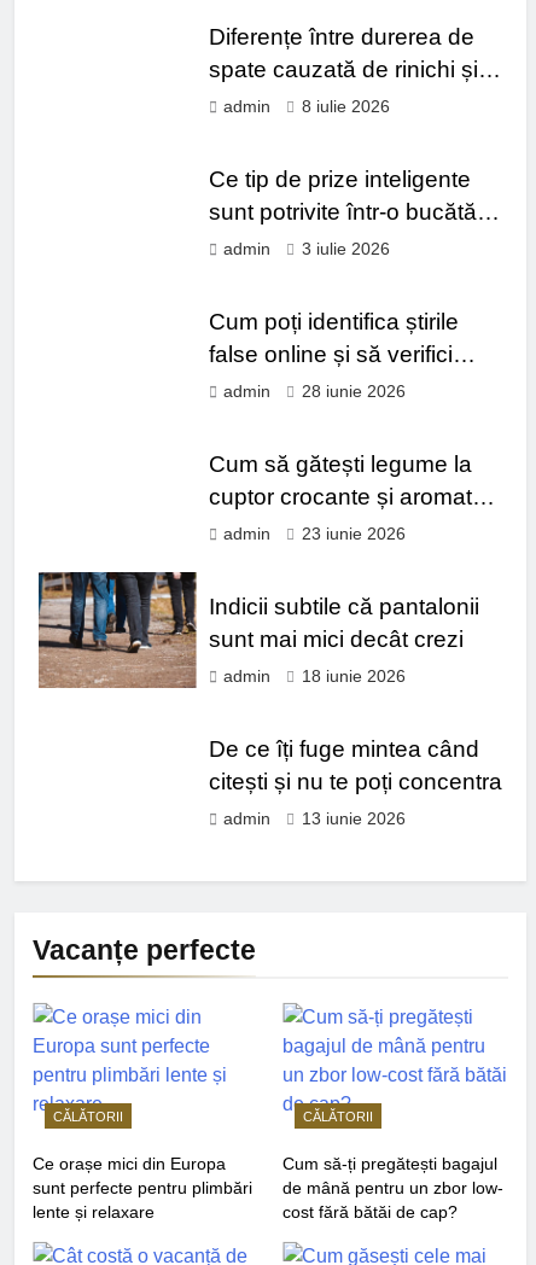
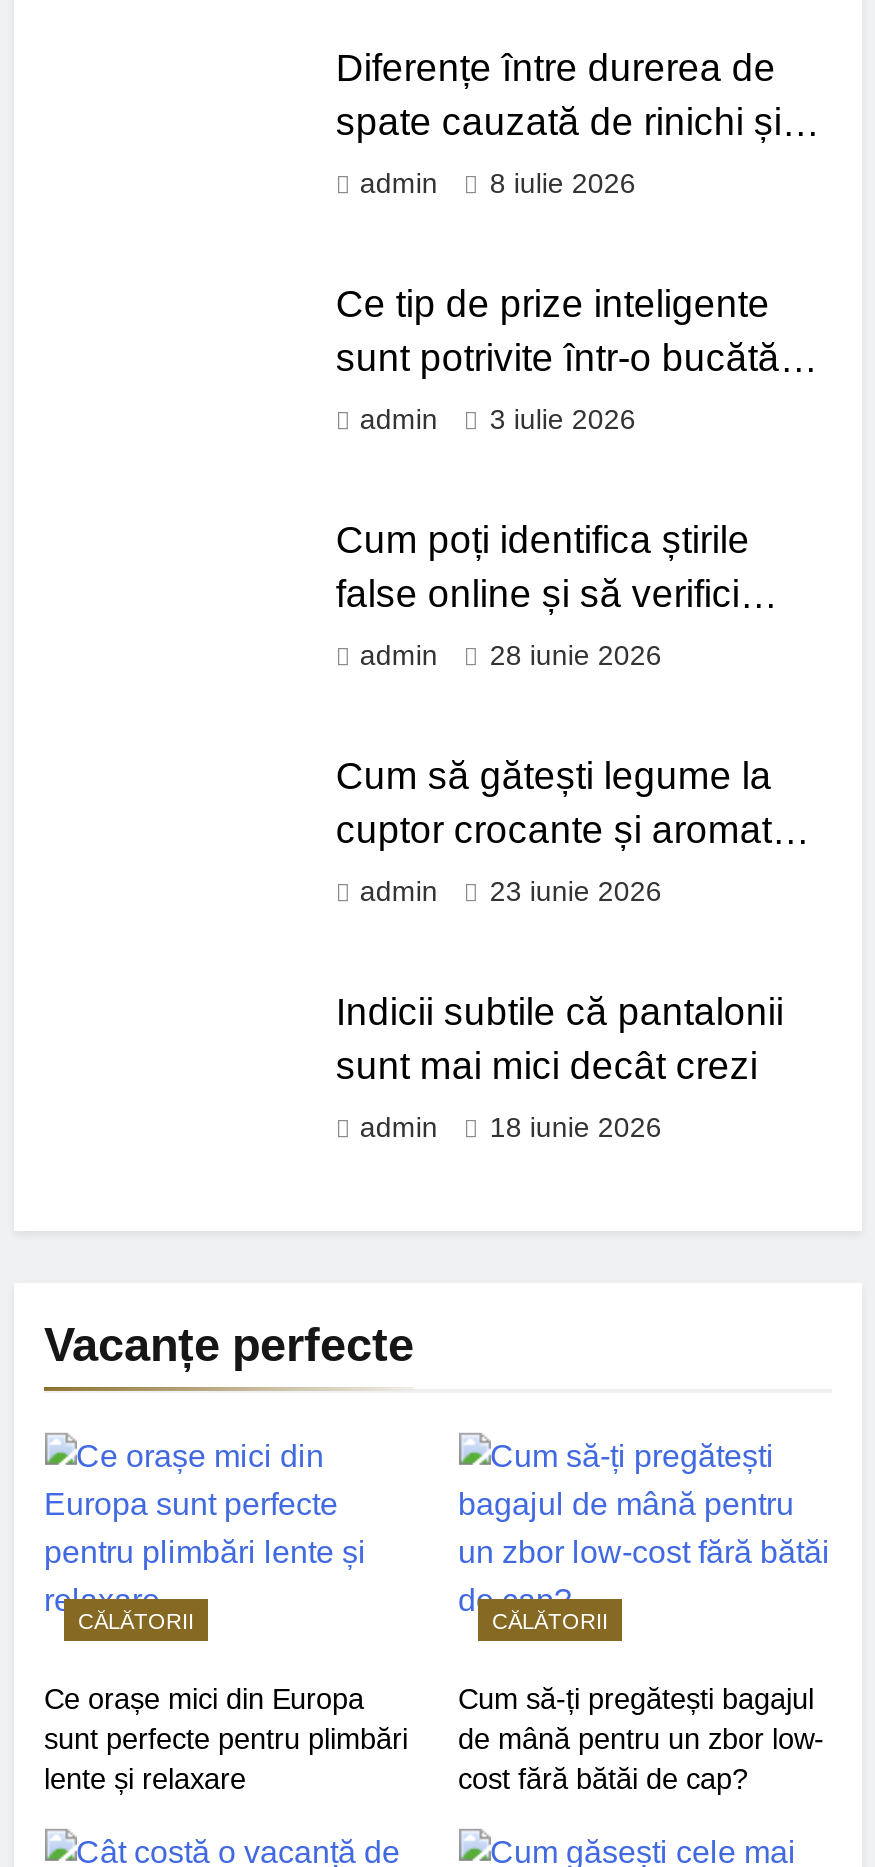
[37,571,198,689] [image] -> none
[209,737,502,829] De ce îți fuge mintea când | citești și nu te poți concentra | admin | 13 iunie 2026 -> none

